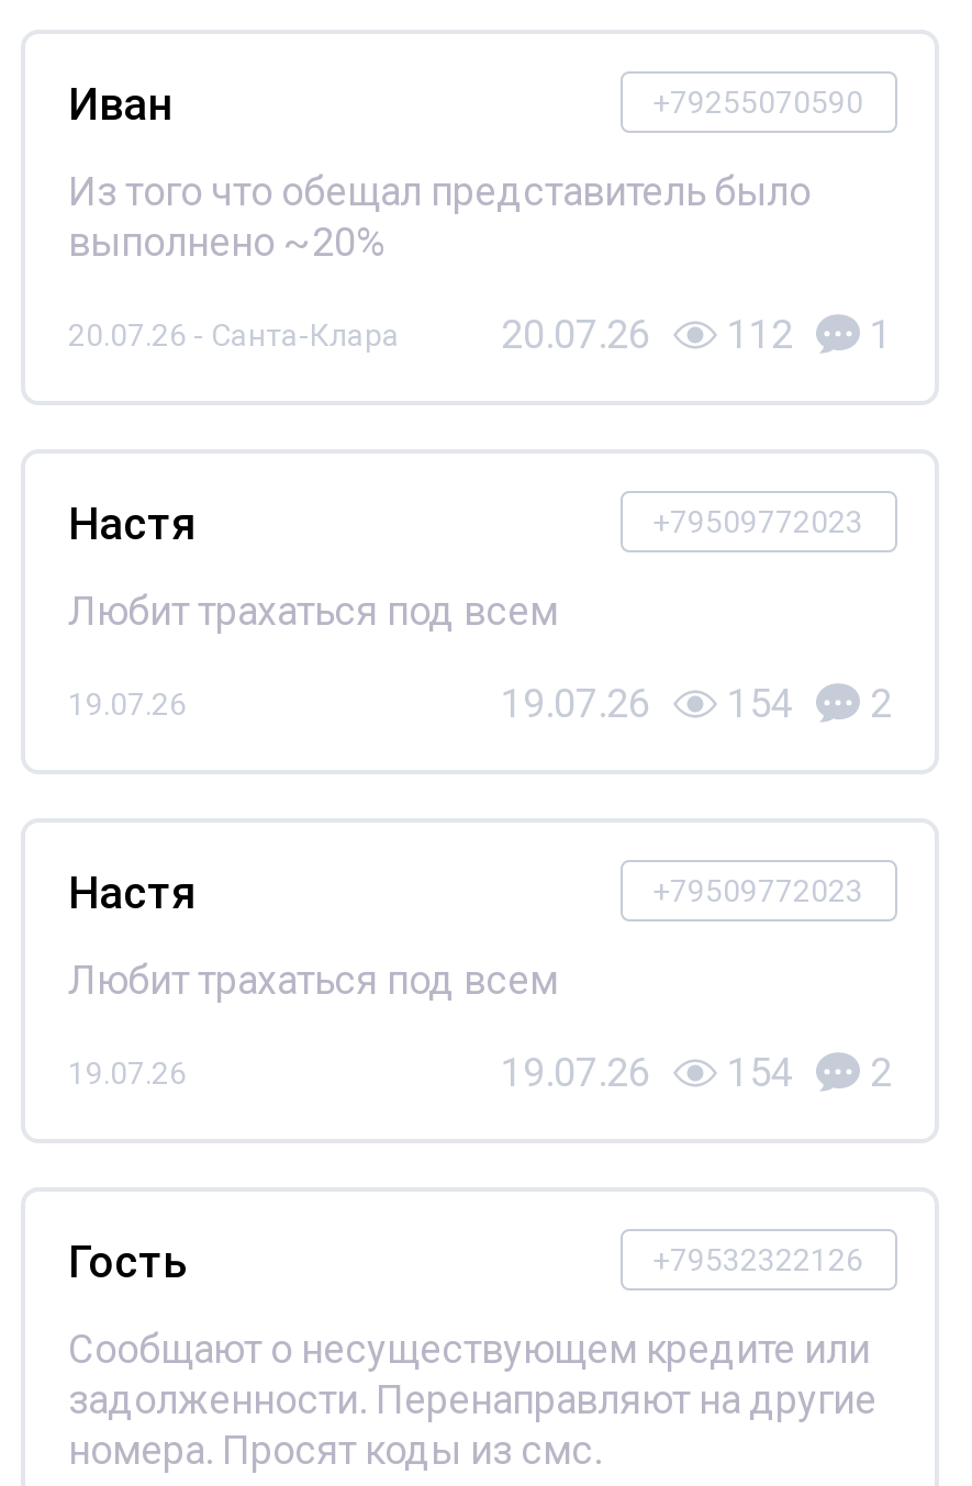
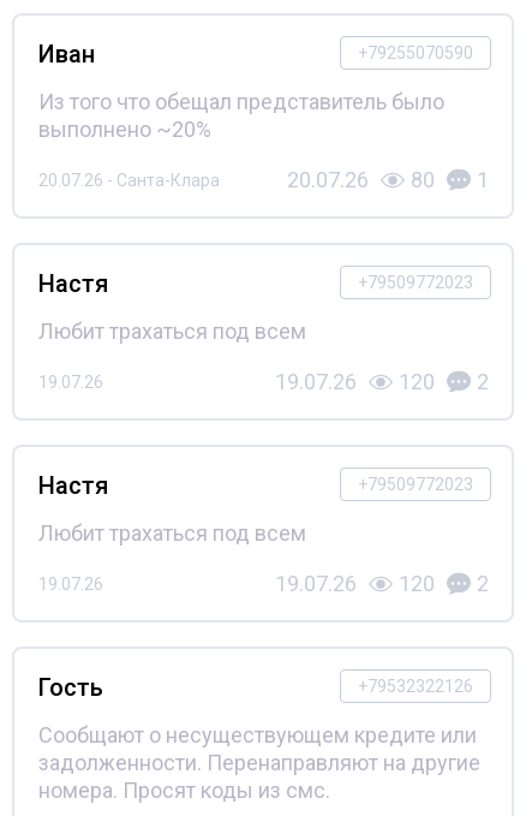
[501,312,892,358] 20.07.26 112 1 -> [286,168,488,193] 20.07.26 80 1
[501,681,892,727] 19.07.26 154 2 -> [274,370,488,395] 19.07.26 120 2
[501,1050,892,1096] 19.07.26 154 2 -> [274,571,488,597] 19.07.26 120 2

